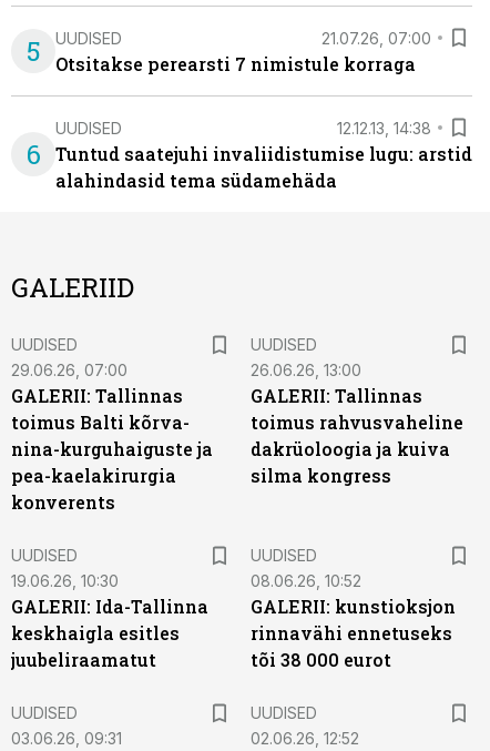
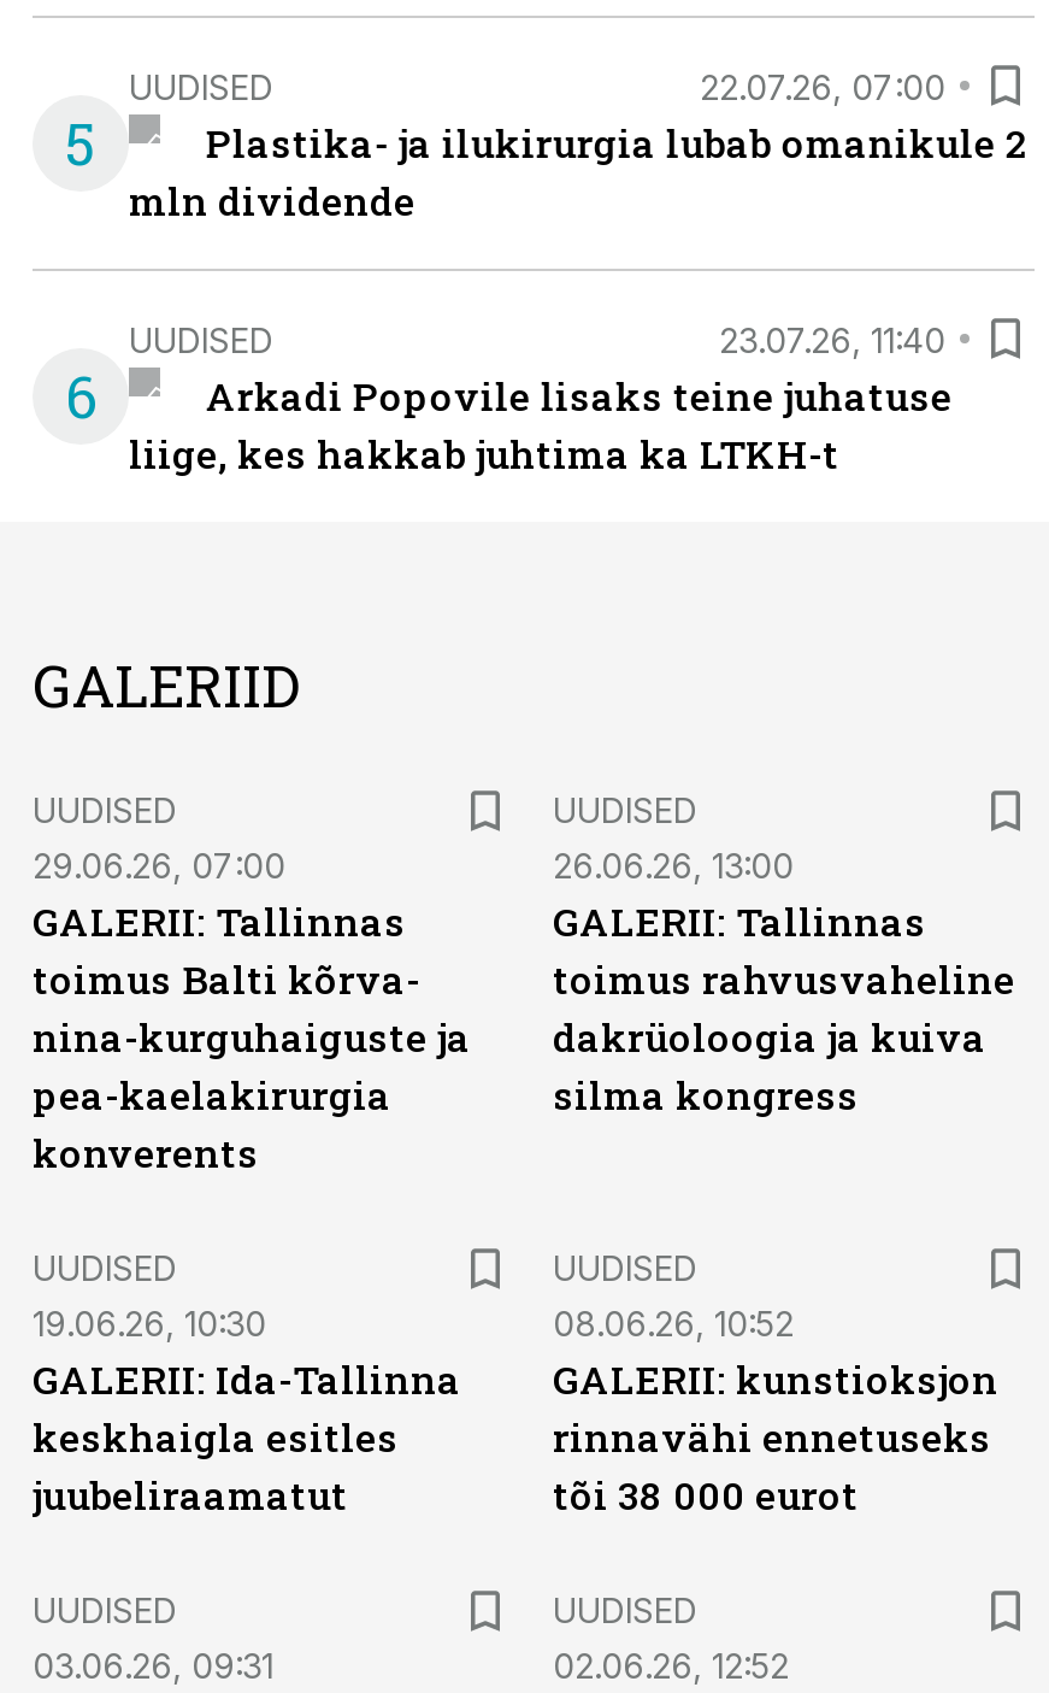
[55,28,431,75] 21.07.26, 07:00 | Otsitakse perearsti 7 nimistule korraga -> [129,65,1029,225] 22.07.26, 07:00 | Plastika- ja ilukirurgia lubab omanikule 2 | mln dividende
[55,118,472,192] 12.12.13, 14:38 | Tuntud saatejuhi invaliidistumise lugu: arstid | alahindasid tema südamehäda -> [129,318,952,478] 23.07.26, 11:40 | Arkadi Popovile lisaks teine juhatuse | liige, kes hakkab juhtima ka LTKH-t

